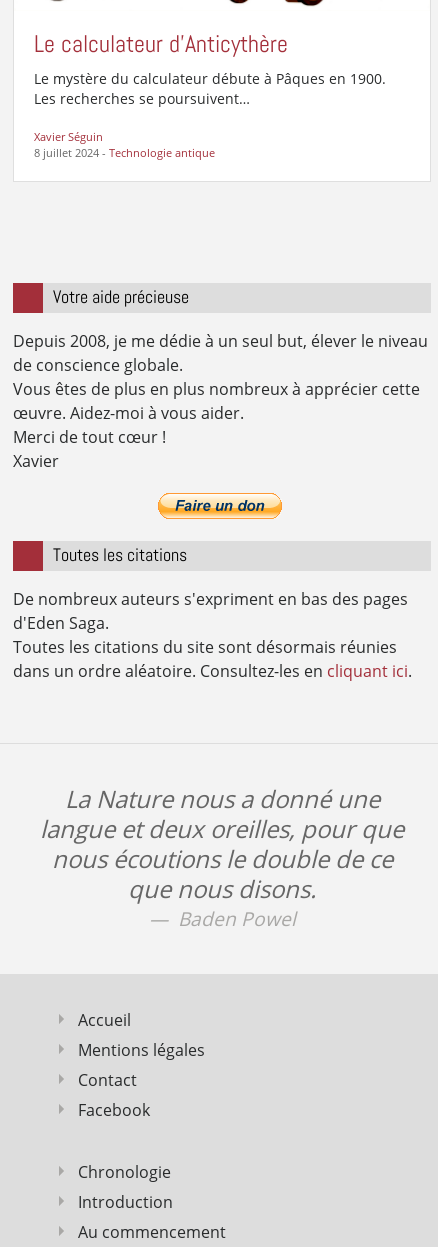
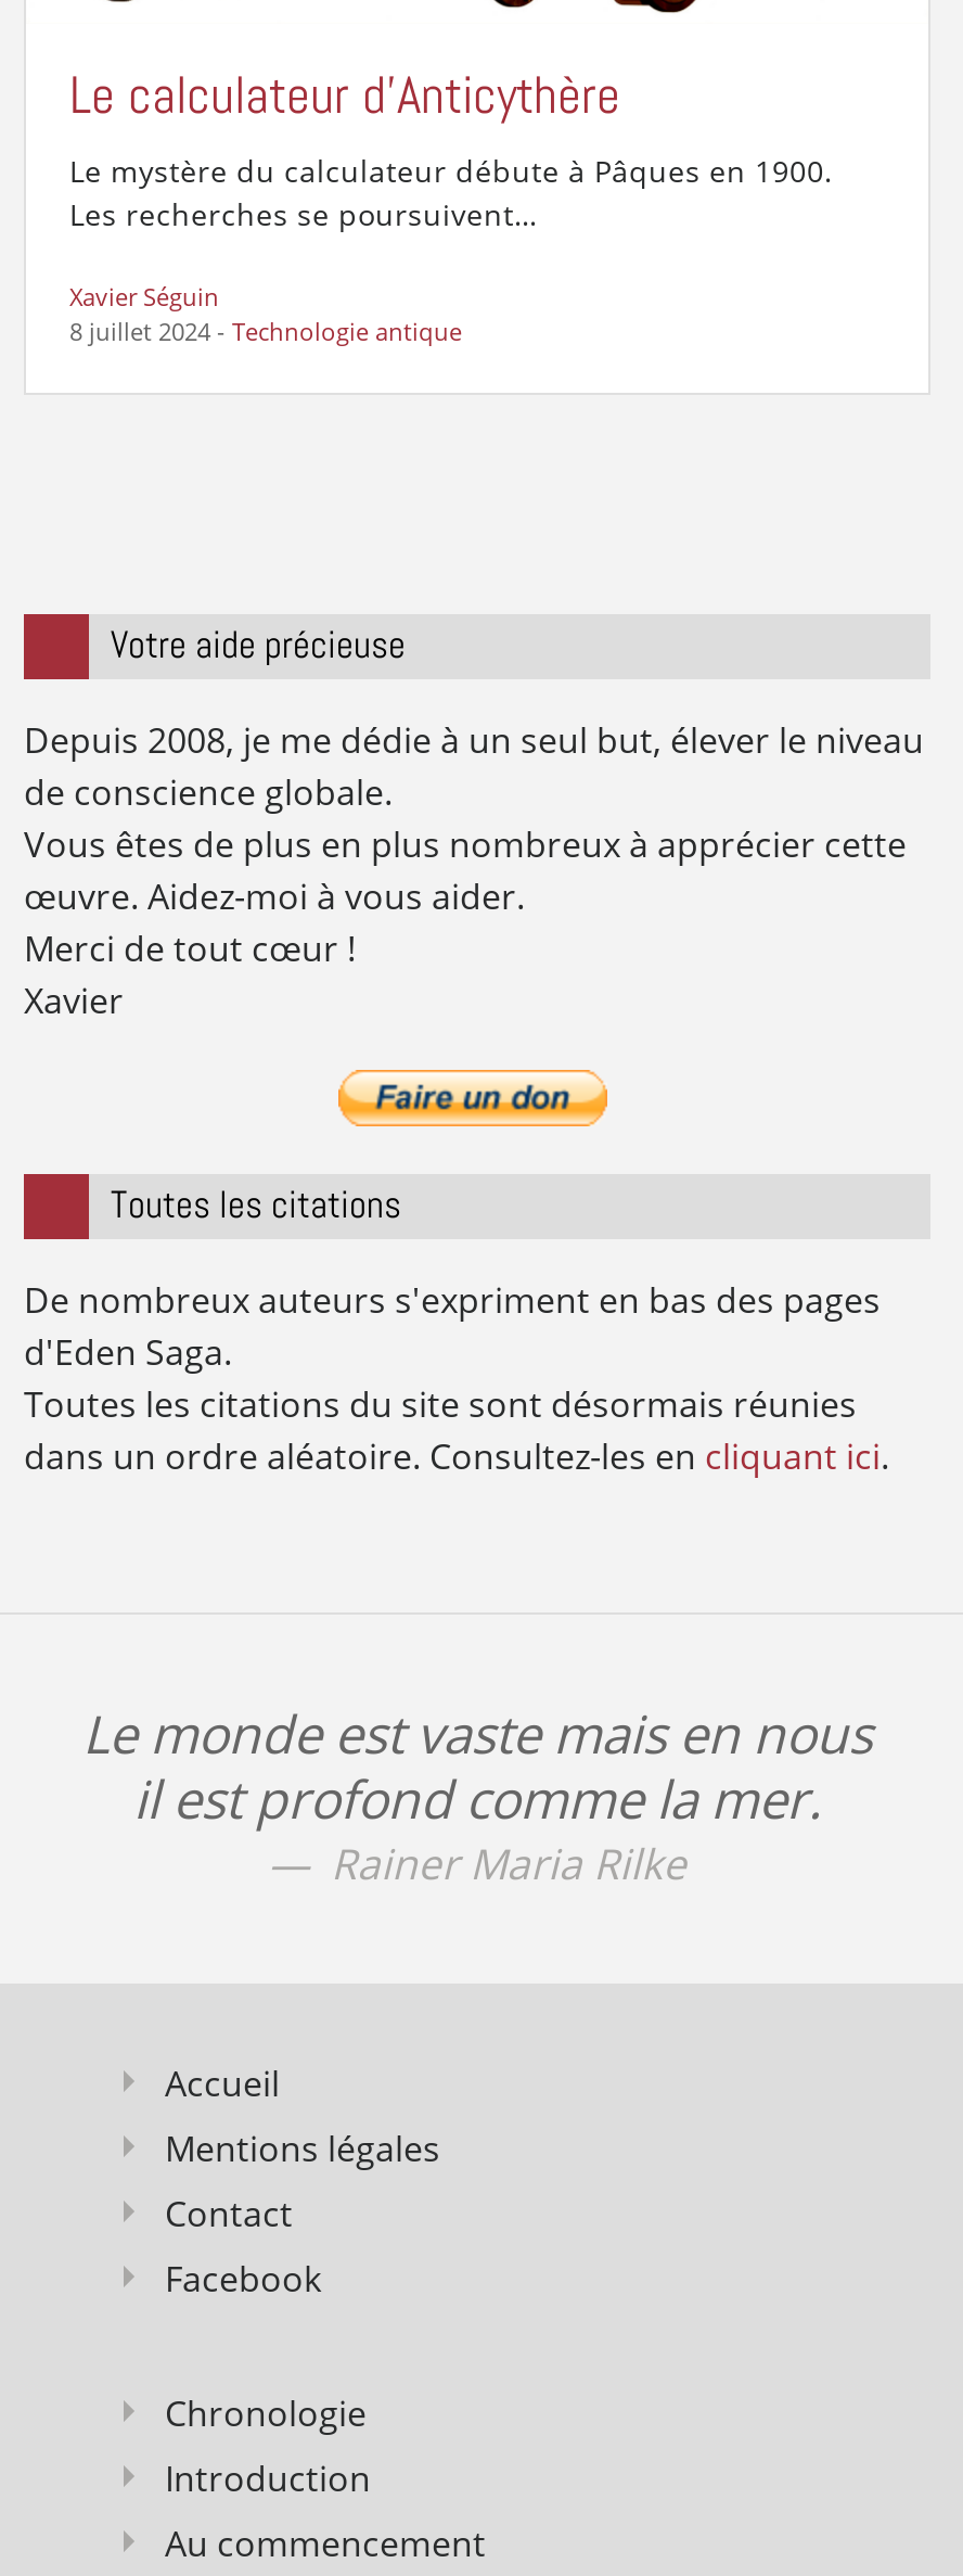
[40,782,404,932] La Nature nous a donné une | langue et deux oreilles, pour que | nous écoutions le double de ce | que nous disons. | Baden Powel -> [82,1696,872,1892] Le monde est vaste mais en nous | il est profond comme la mer. | Rainer Maria Rilke

